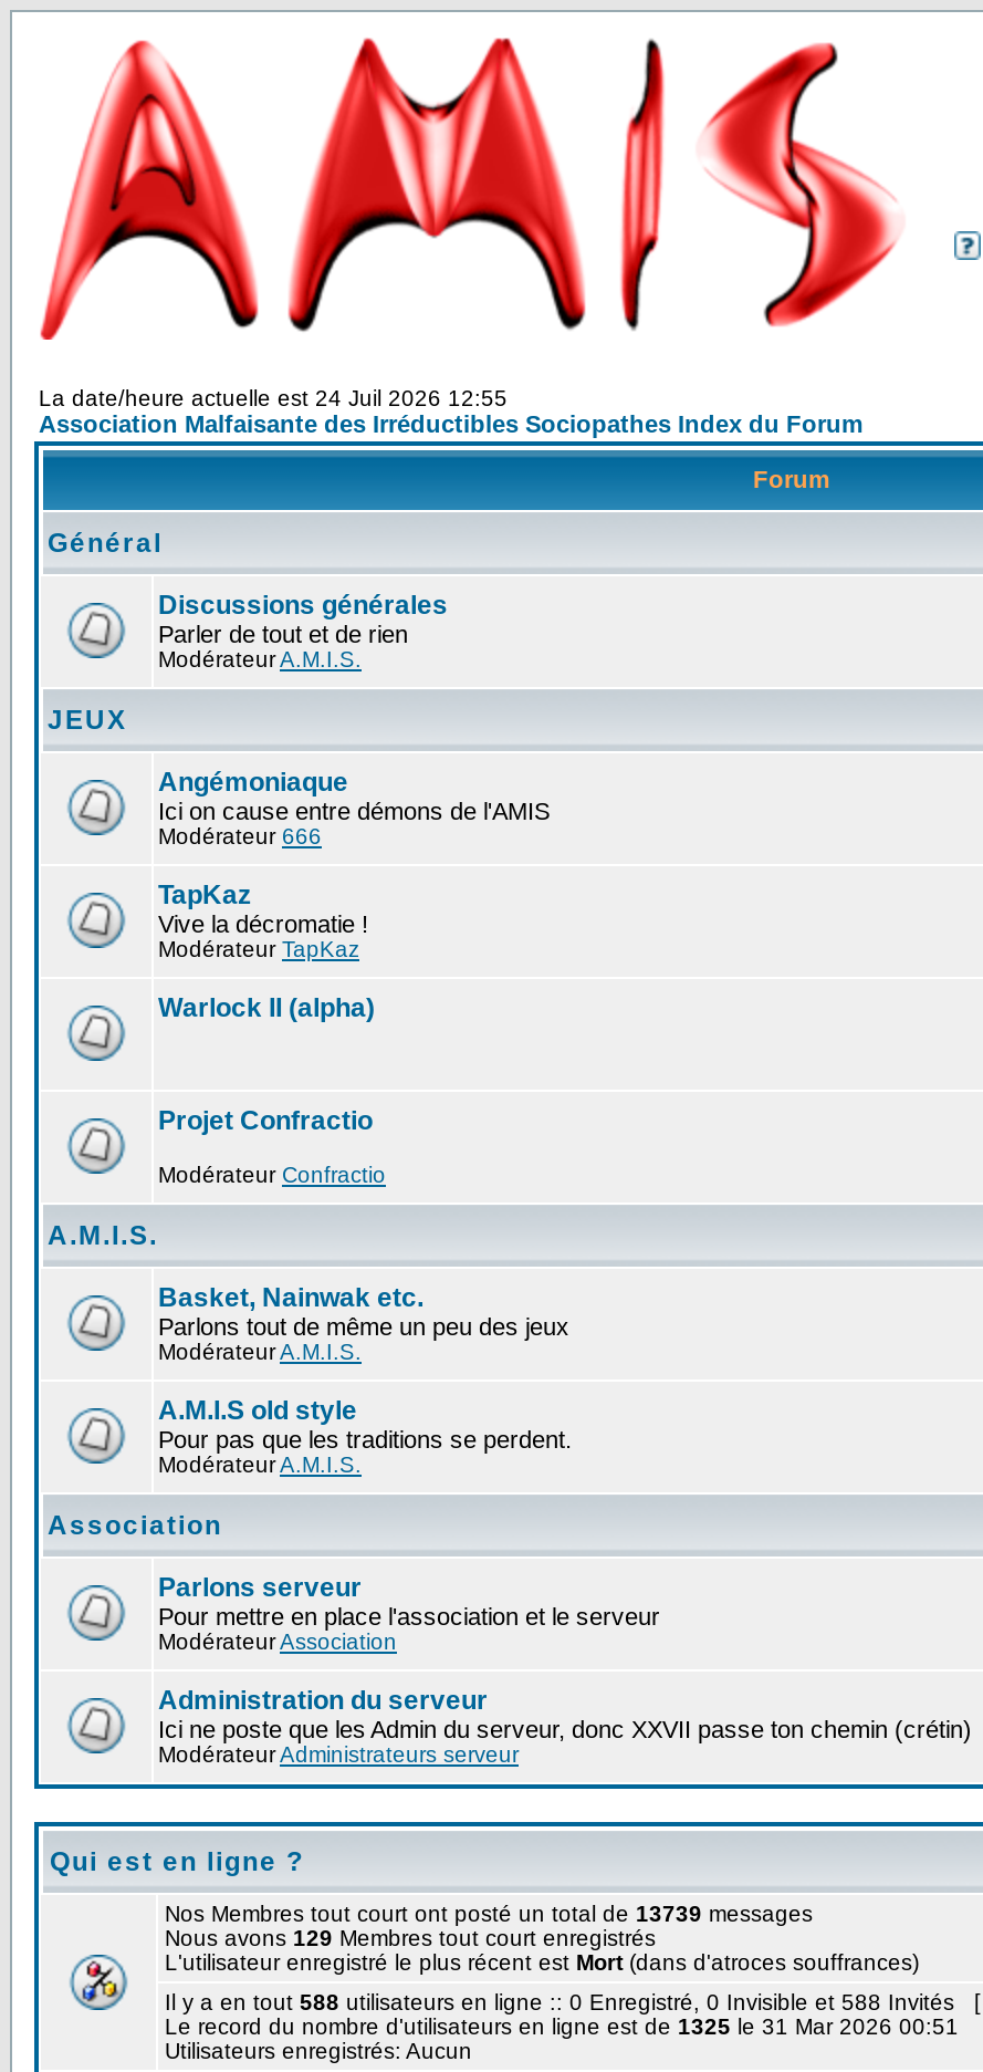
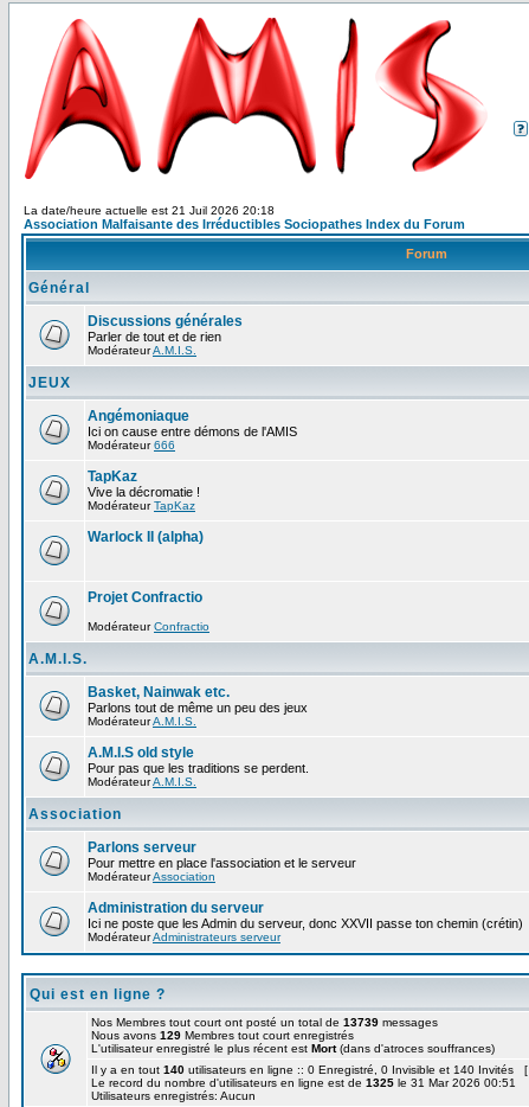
[39,386,508,410] La date/heure actuelle est 24 Juil 2026 12:55 -> [24,204,275,217] La date/heure actuelle est 21 Juil 2026 20:18
[165,1990,983,2014] Il y a en tout 588 utilisateurs en ligne :: 0 Enregistré, 0 Invisible et 588 Invités [ -> [91,1063,529,1076] Il y a en tout 140 utilisateurs en ligne :: 0 Enregistré, 0 Invisible et 140 Invités [

